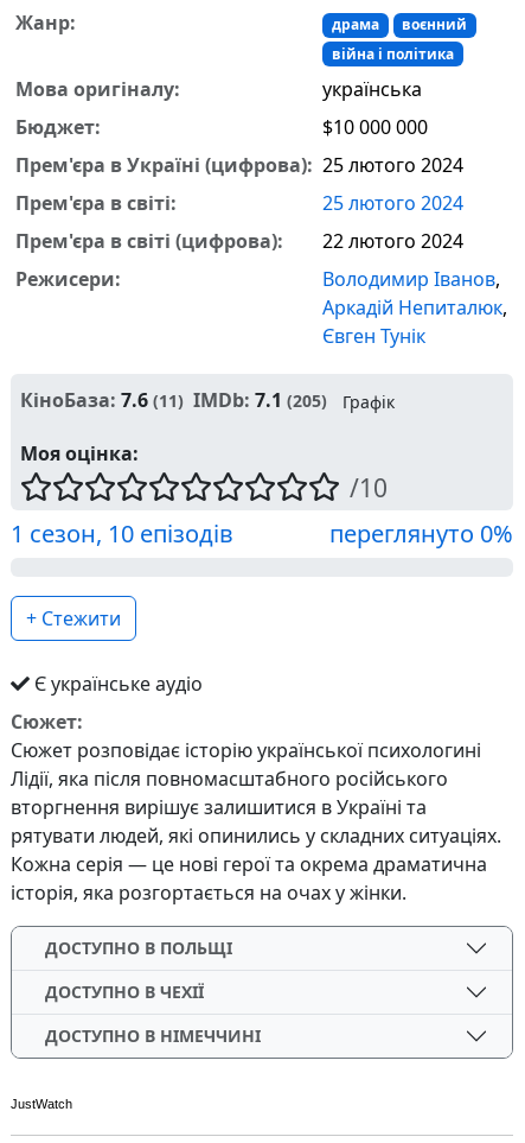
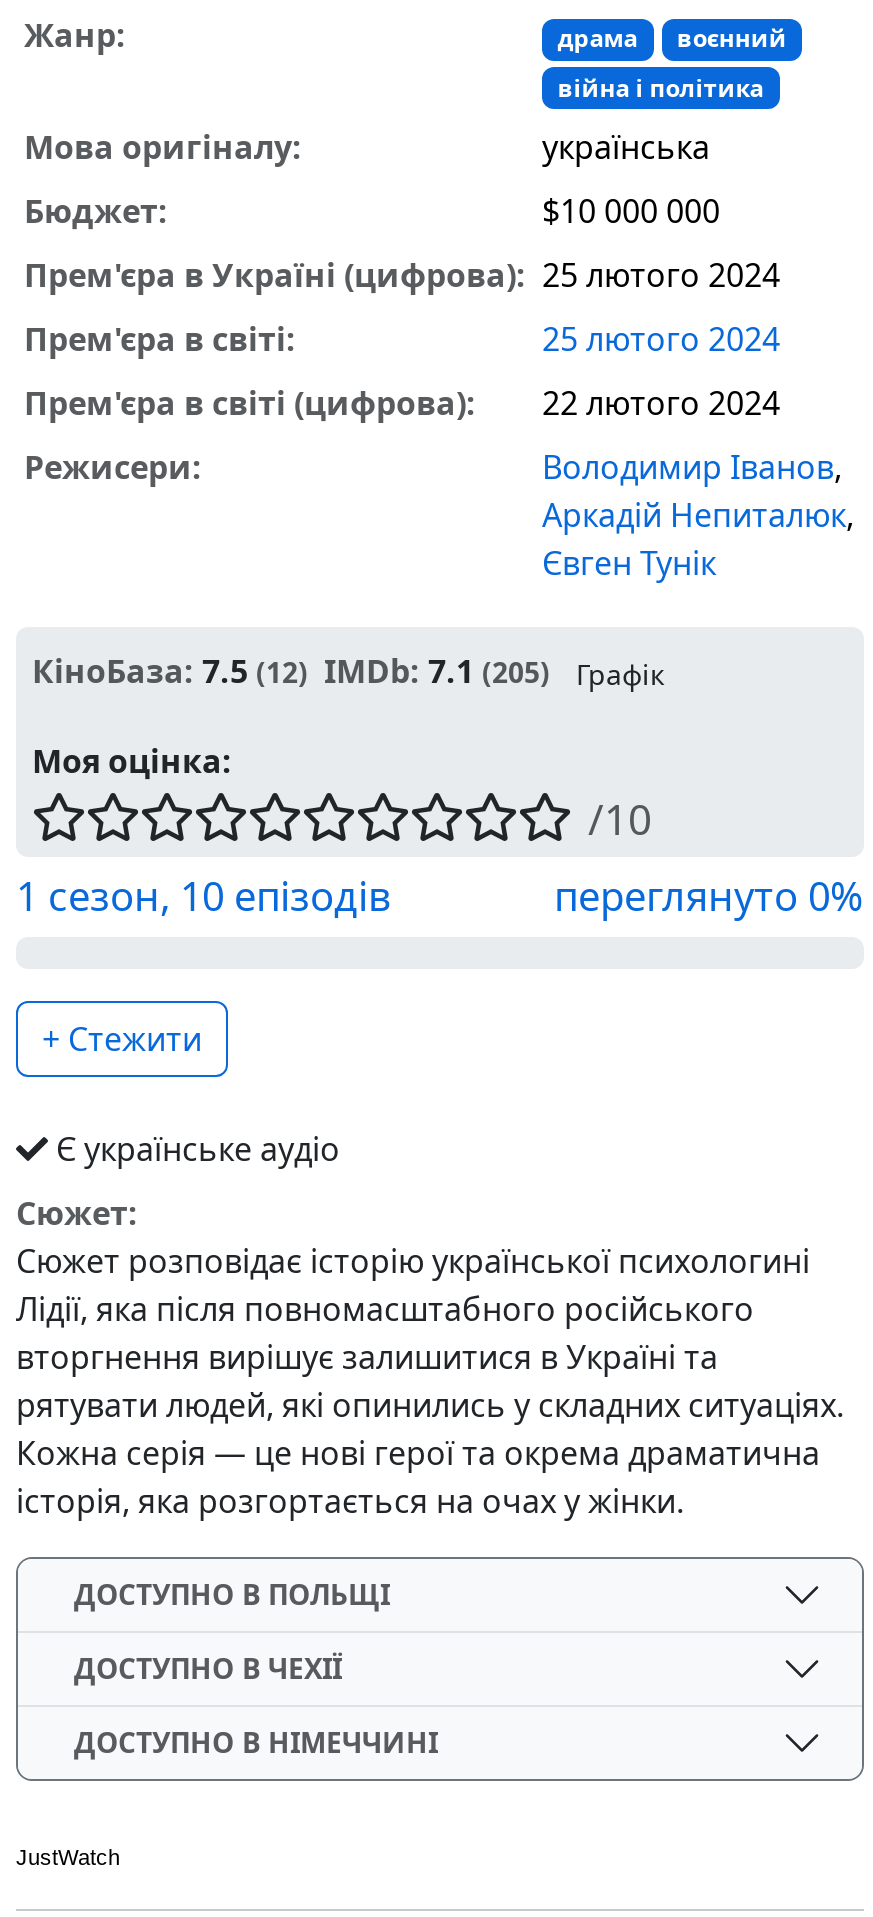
[20,387,327,413] КіноБаза: 7.6 (11) IMDb: 7.1 (205) -> [32,649,550,693] КіноБаза: 7.5 (12) IMDb: 7.1 (205)

